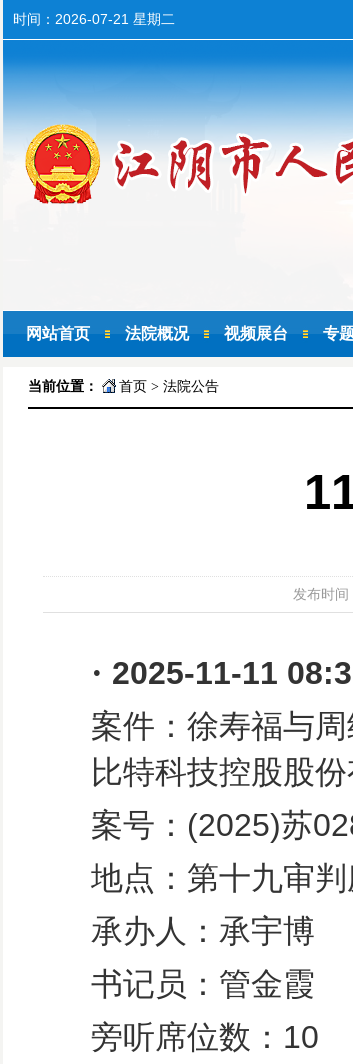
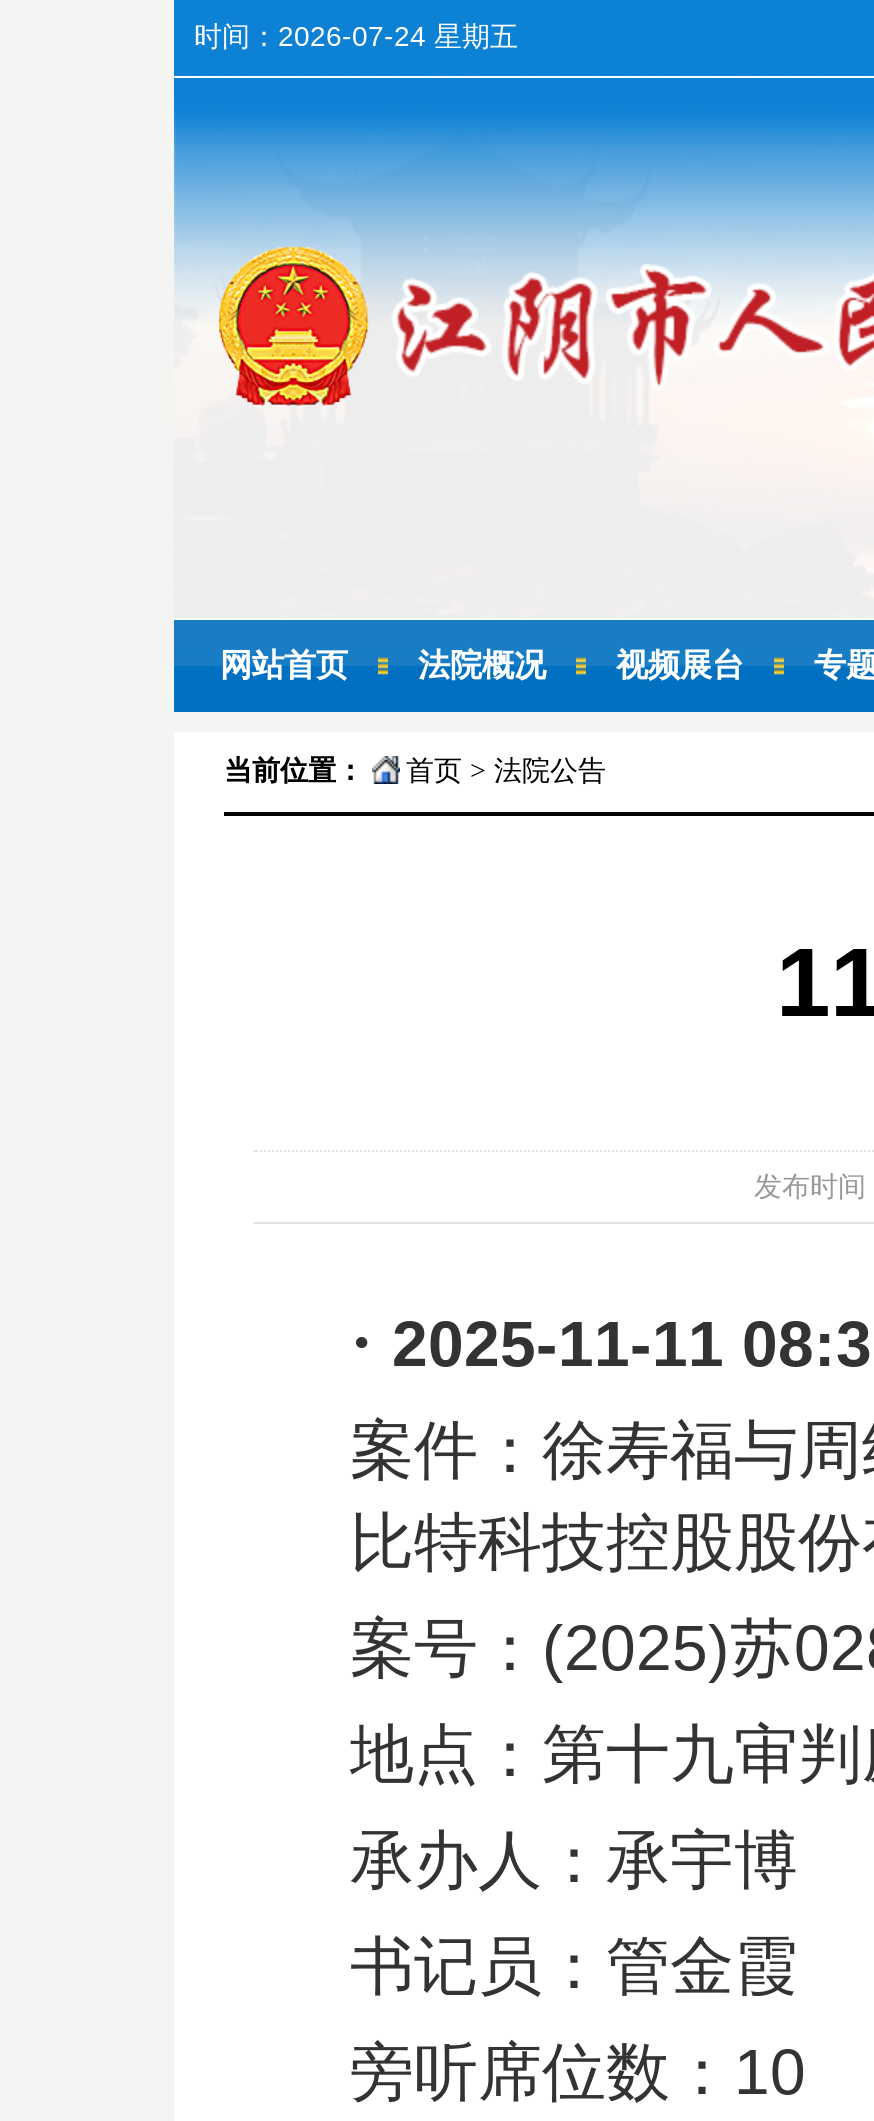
[13,11,175,27] 时间：2026-07-21 星期二 -> [194,20,518,52] 时间：2026-07-24 星期五

